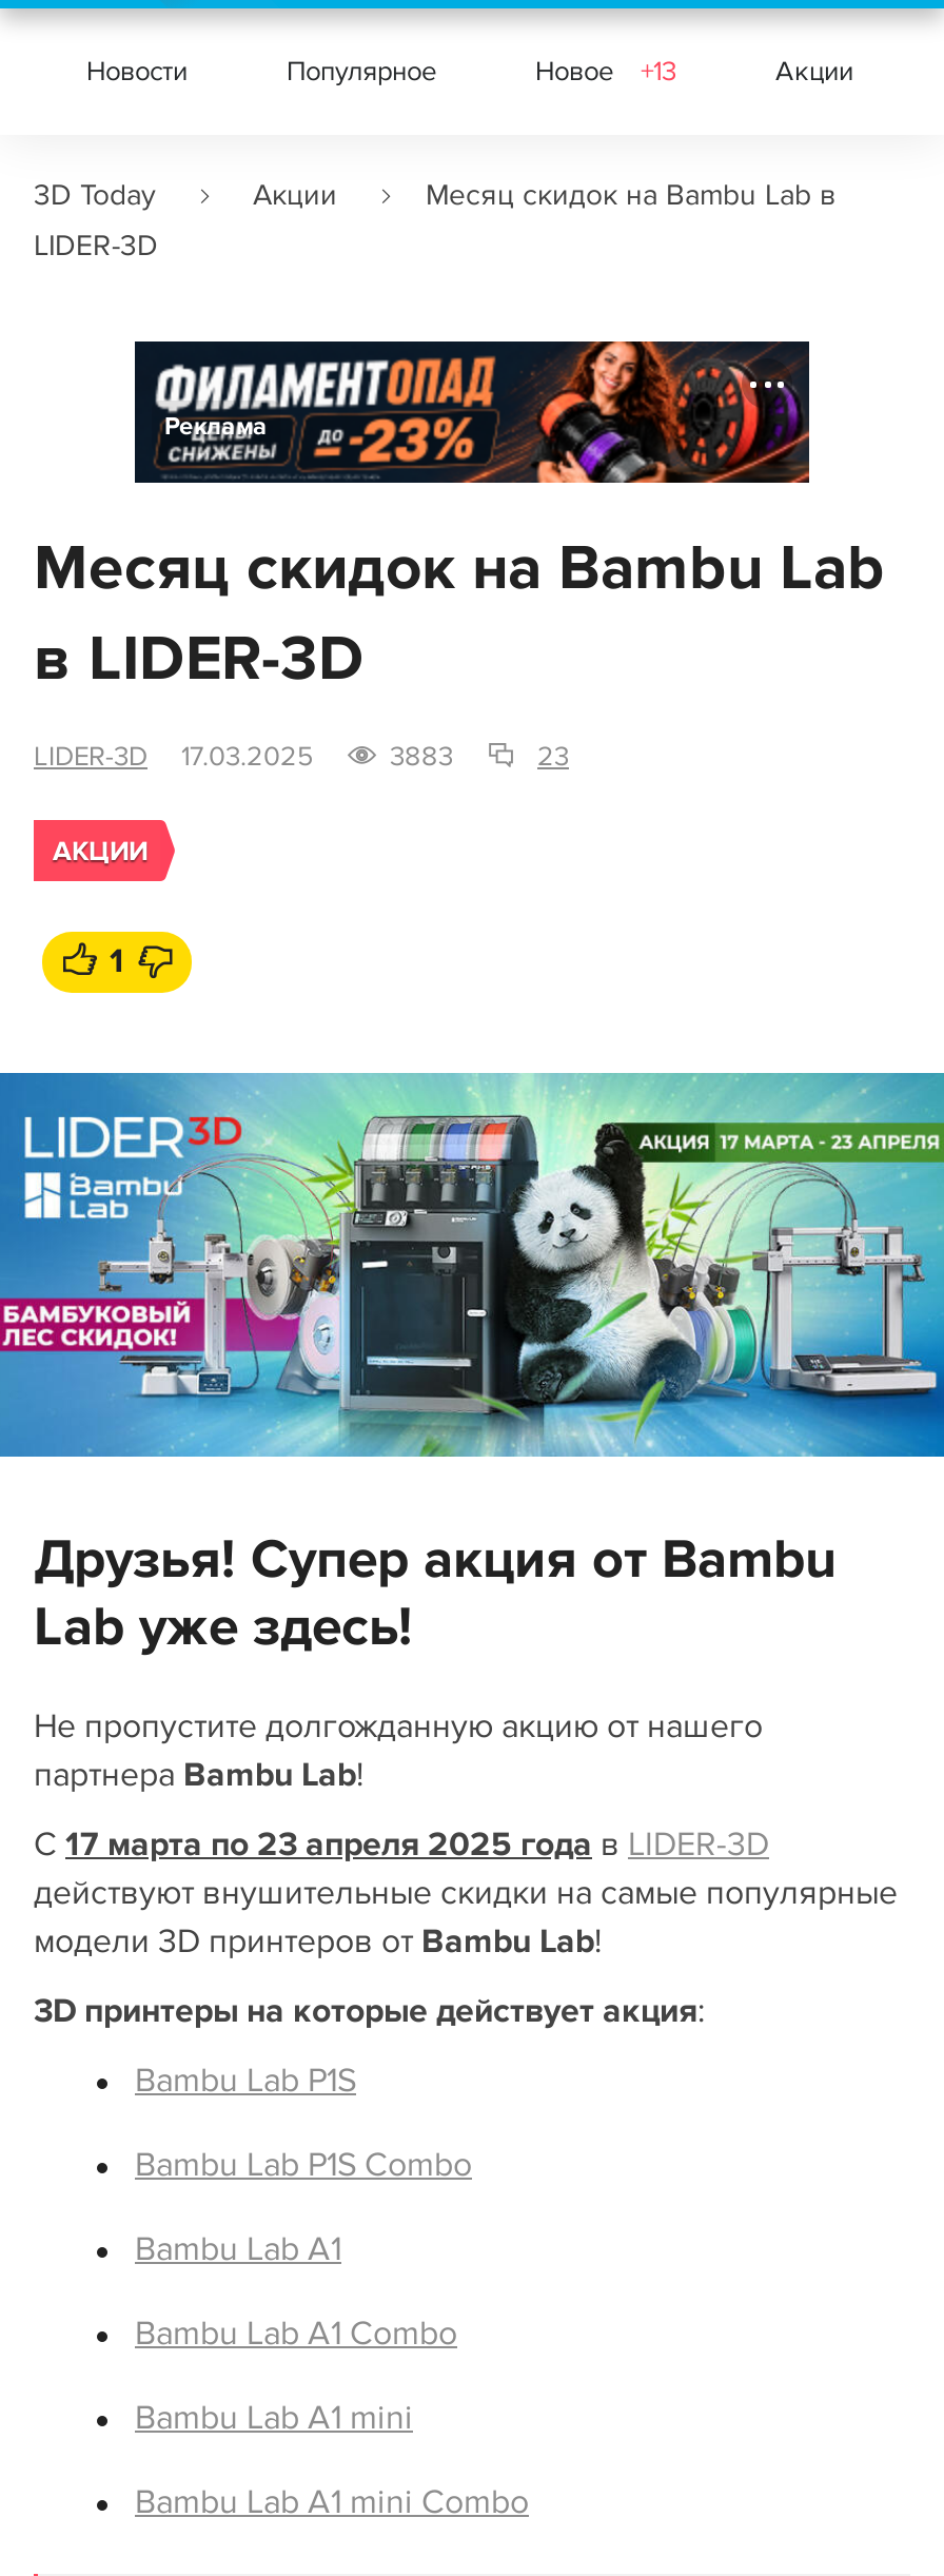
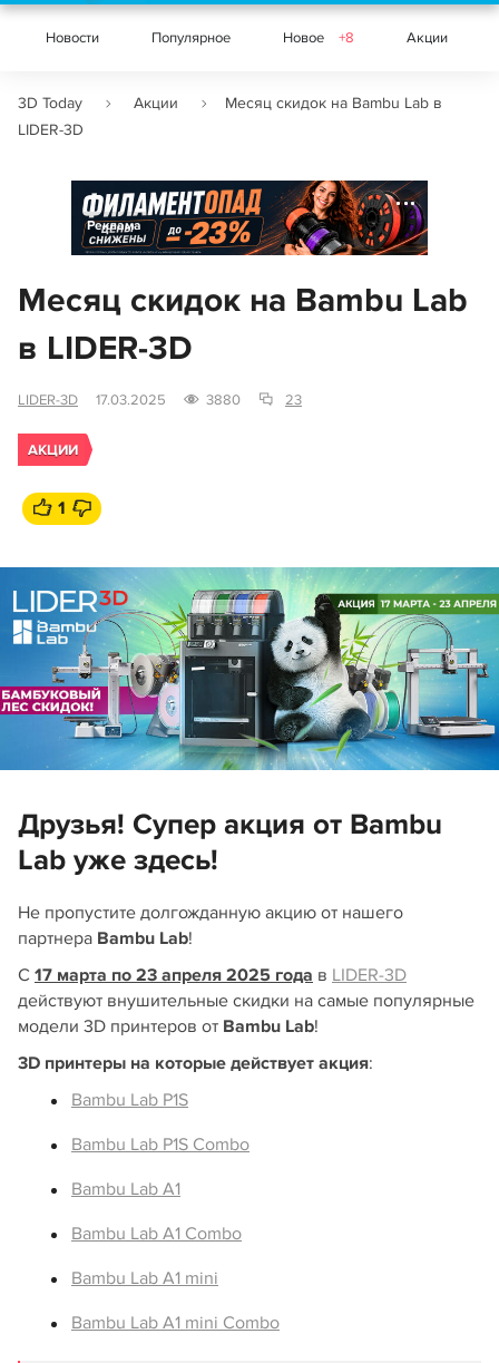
[535,55,676,89] Новое +13 -> [283,29,354,47] Новое +8
[390,740,453,774] 3883 -> [206,391,241,409] 3880

